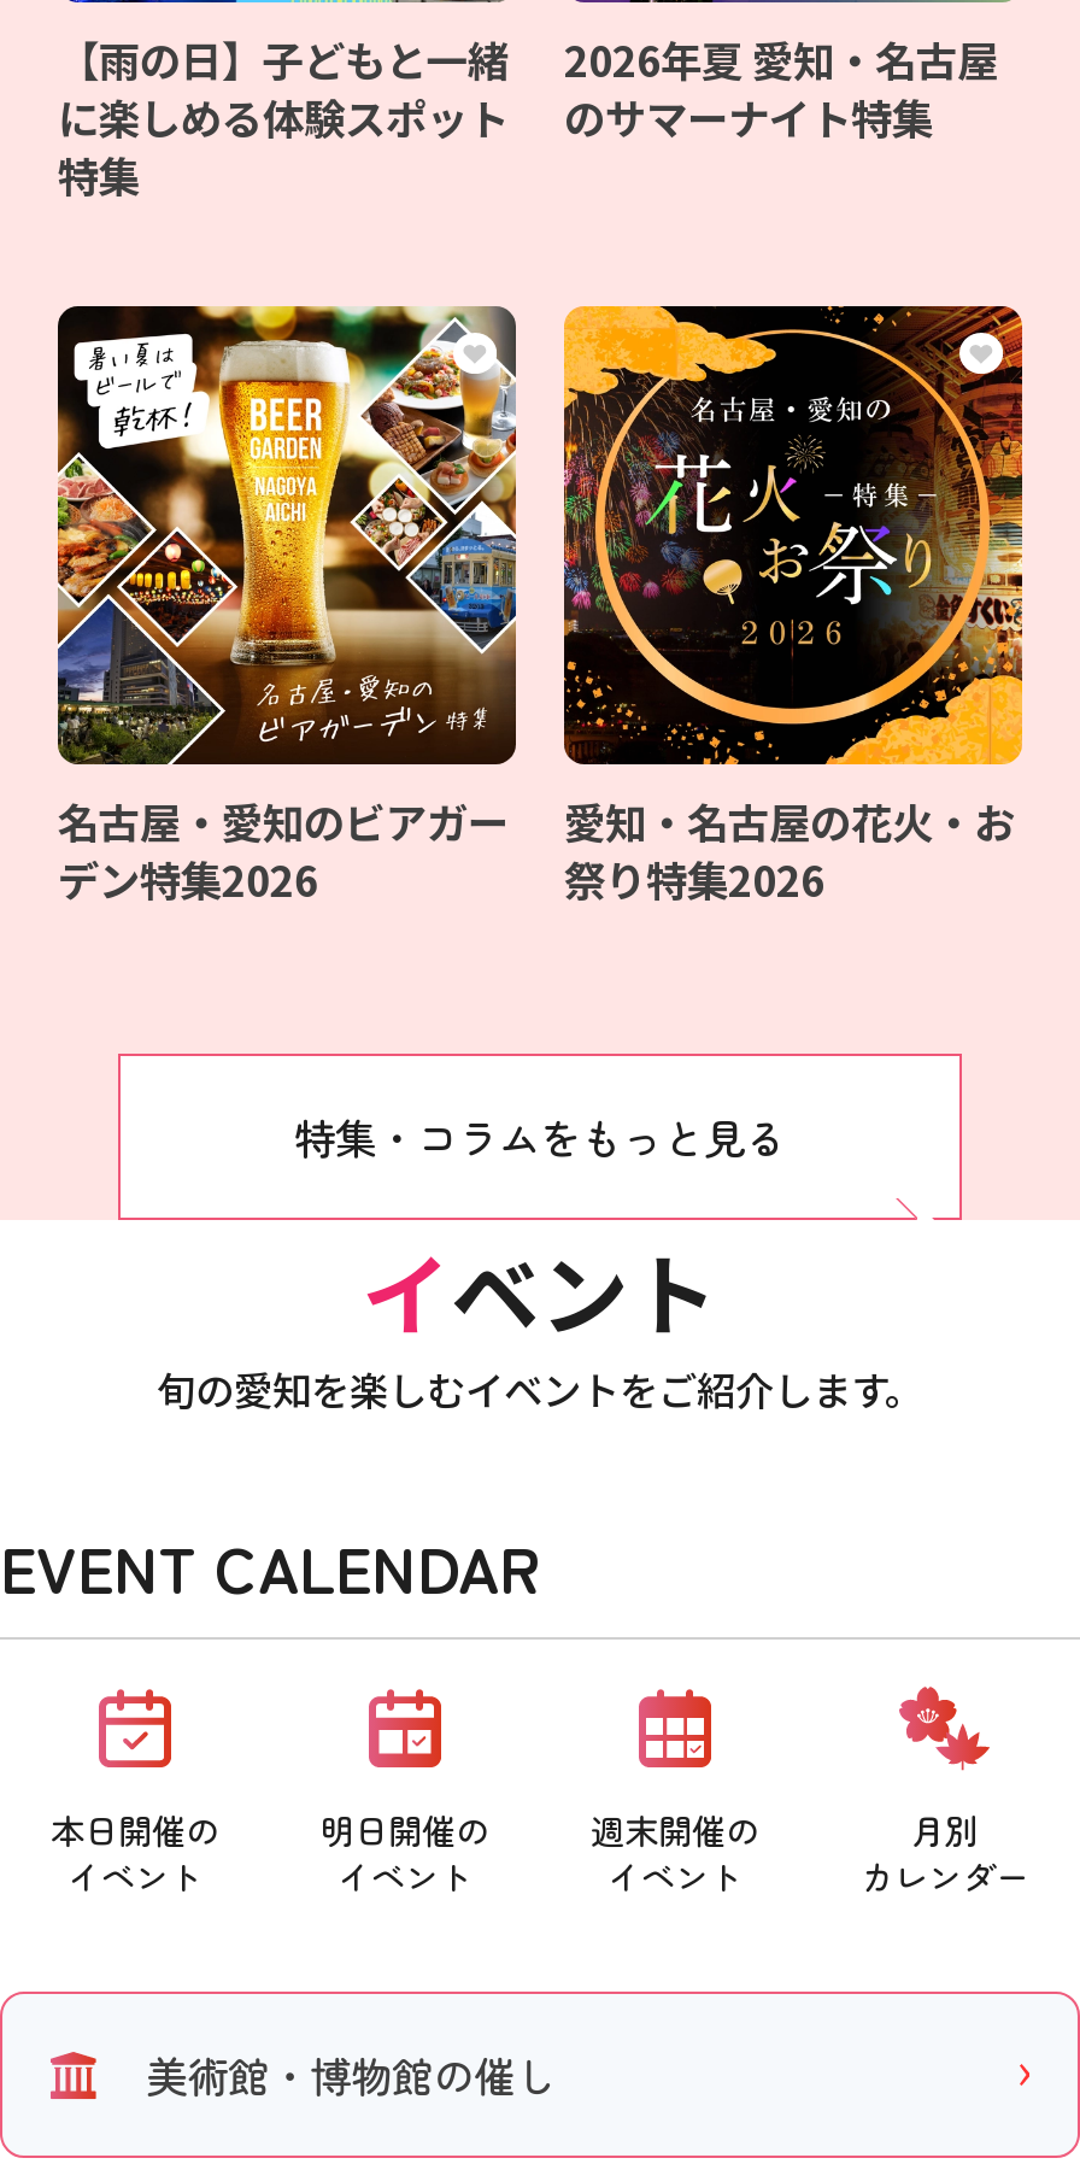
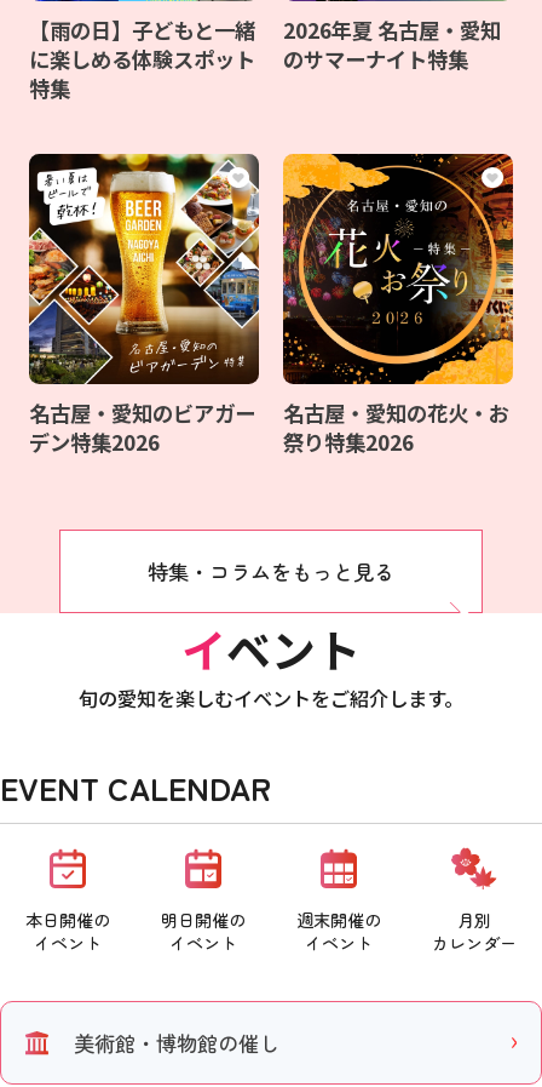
[564,29,998,90] 2026年夏 愛知・名古屋 -> [283,15,501,45] 2026年夏 名古屋・愛知
[564,791,1015,852] 愛知・名古屋の花火・お -> [283,398,509,428] 名古屋・愛知の花火・お

